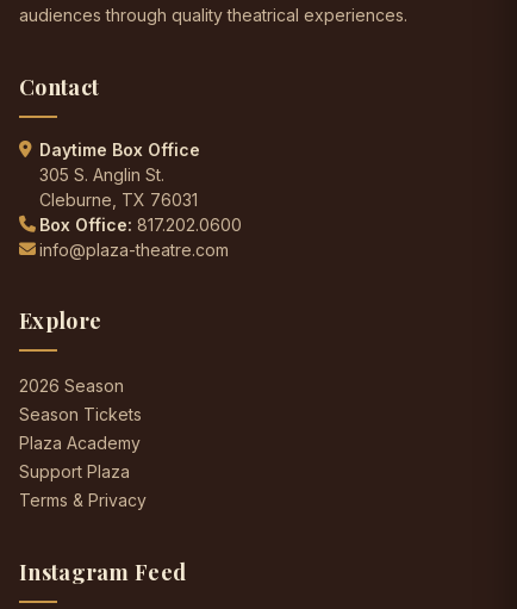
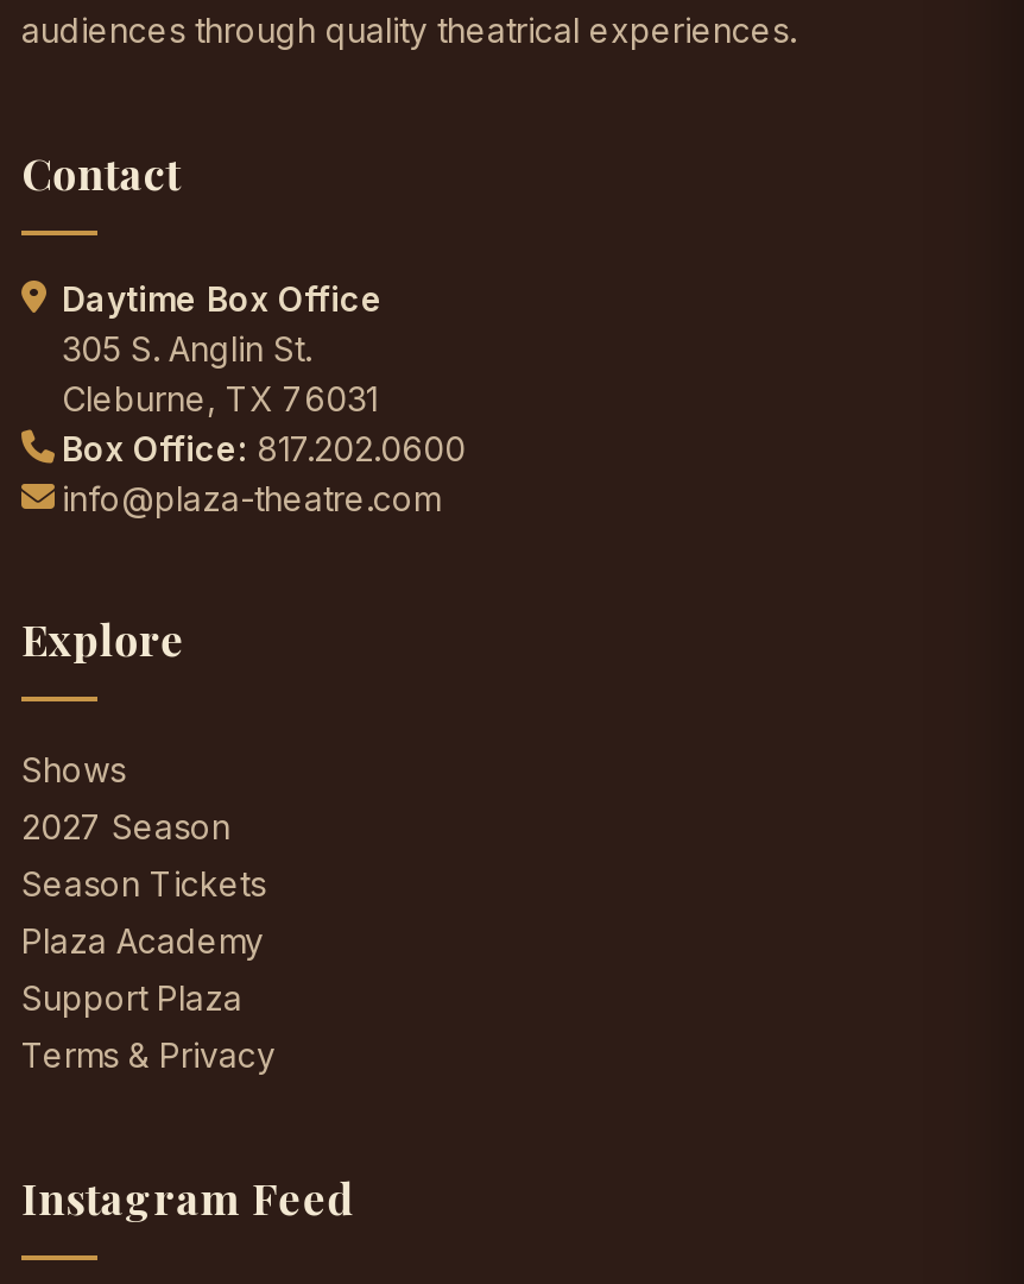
[19,376,124,396] 2026 Season -> [21,750,230,848] Shows | 2027 Season

